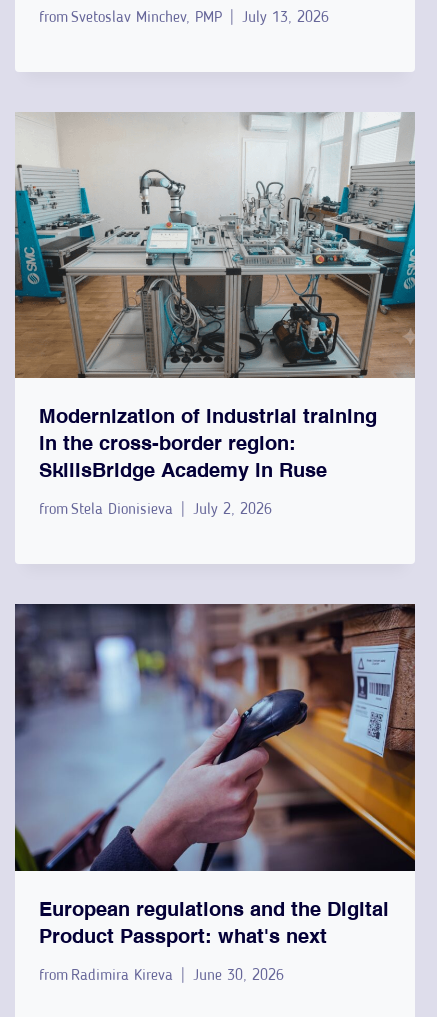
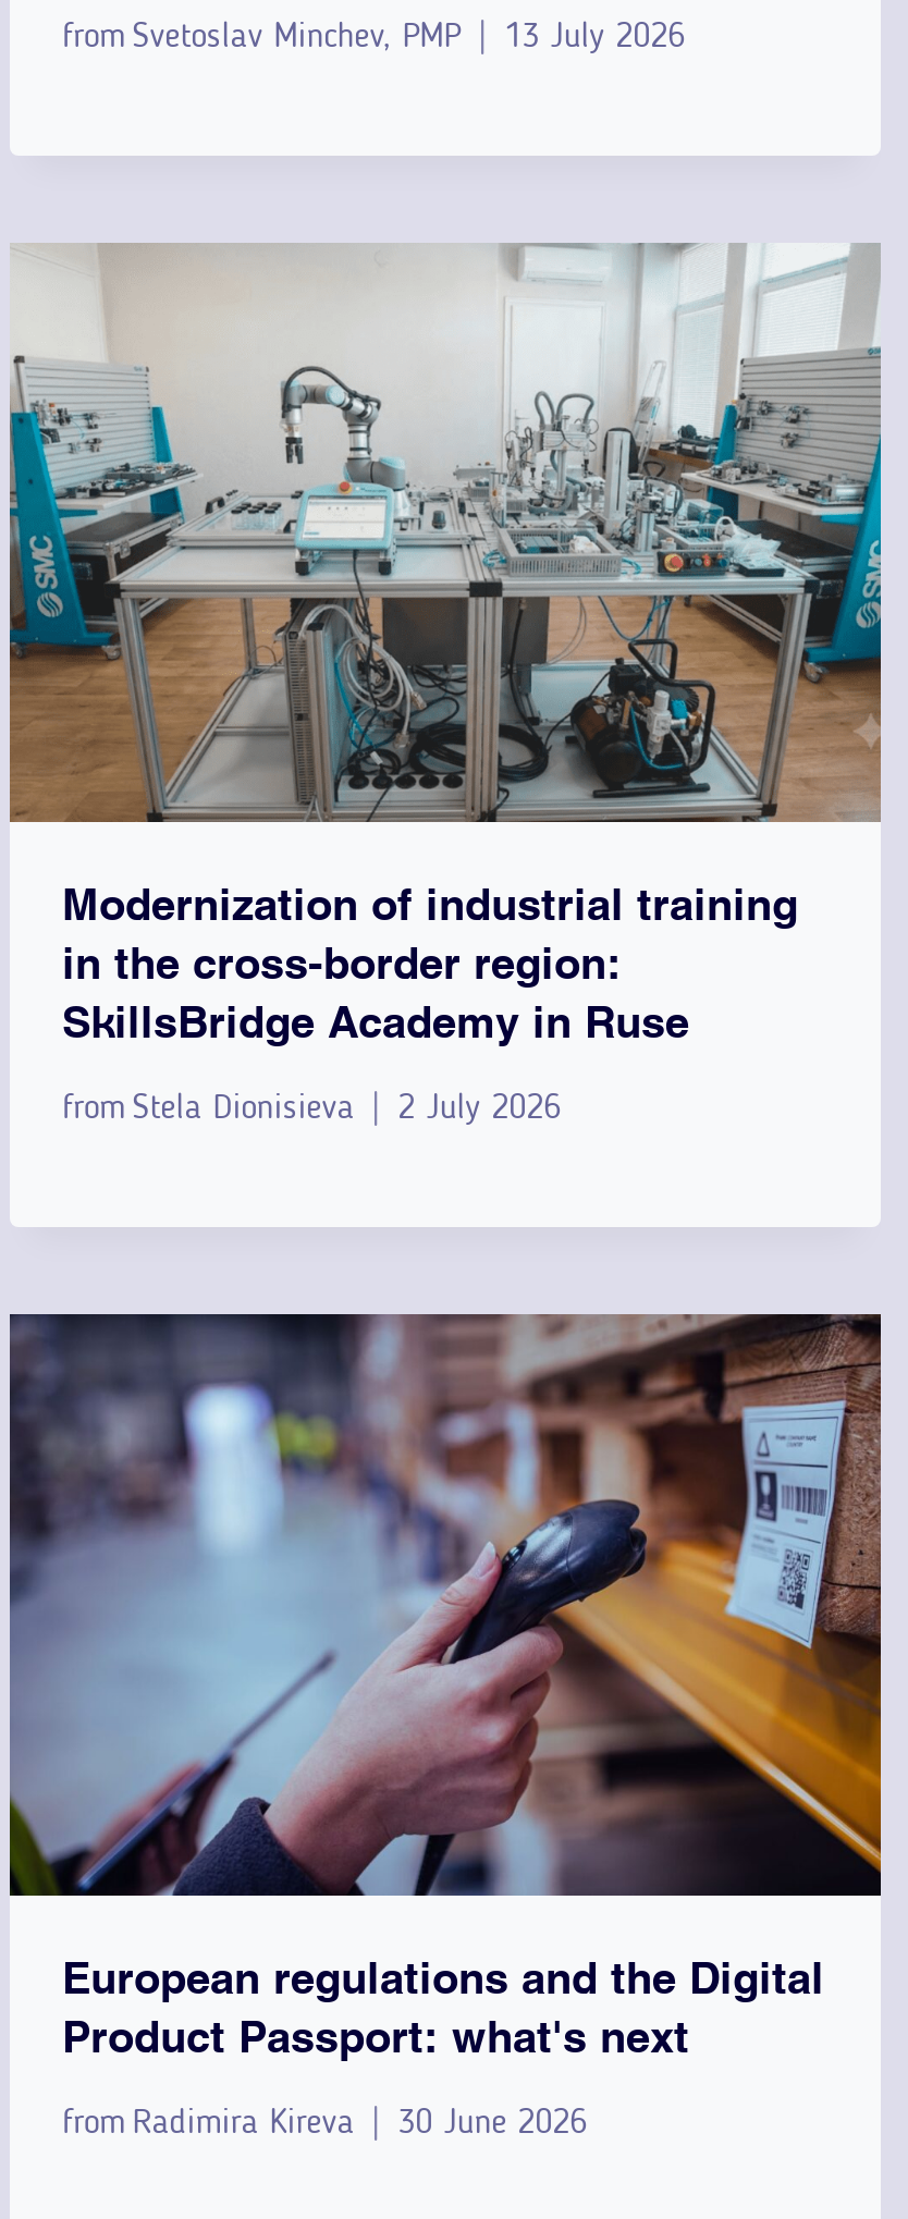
[39,9,329,25] from Svetoslav Minchev, PMP July 13, 2026 -> [62,20,685,54] from Svetoslav Minchev, PMP 13 July 2026
[39,502,272,518] from Stela Dionisieva July 2, 2026 -> [62,1093,561,1127] from Stela Dionisieva 2 July 2026
[39,968,284,984] from Radimira Kireva June 30, 2026 -> [62,2107,587,2141] from Radimira Kireva 30 June 2026

